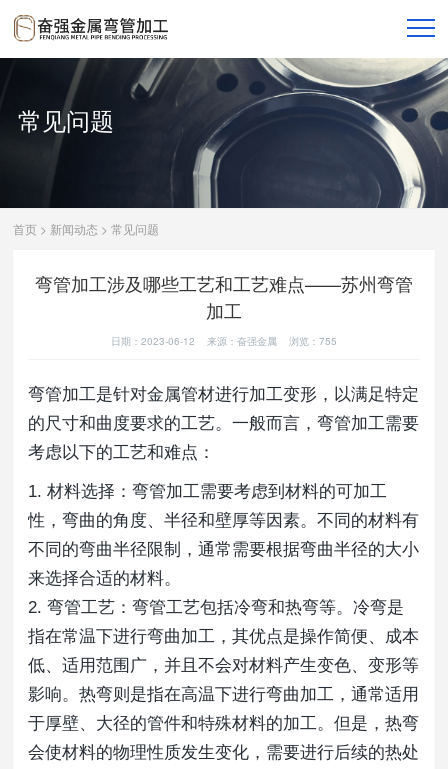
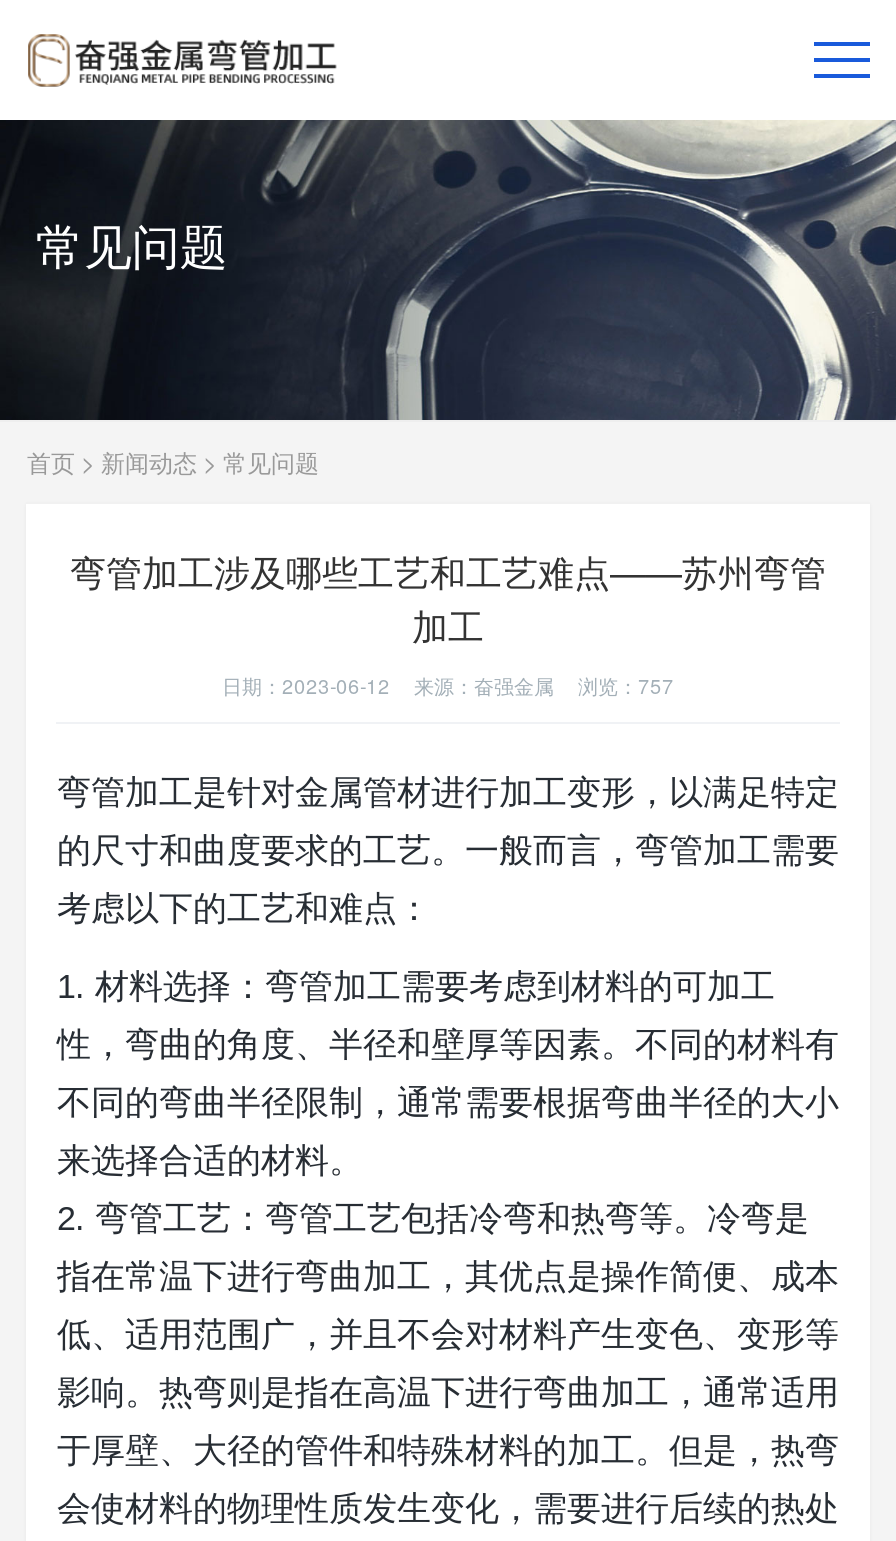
[111,334,337,348] 日期：2023-06-12 来源：奋强金属 浏览：755 -> [222,672,674,700] 日期：2023-06-12 来源：奋强金属 浏览：757

